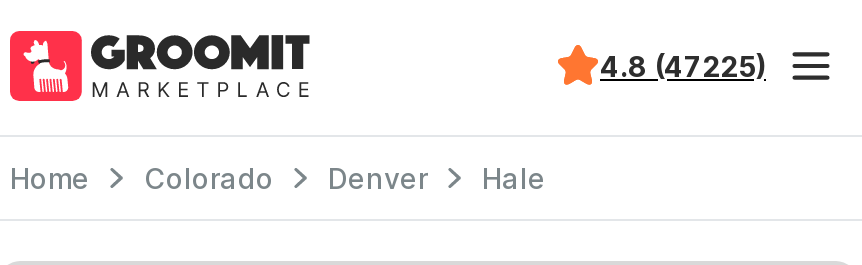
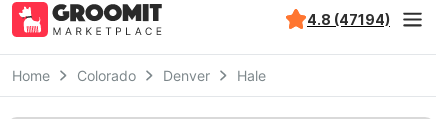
[600,48,766,82] 4.8 (47225) -> [307,10,390,27] 4.8 (47194)

